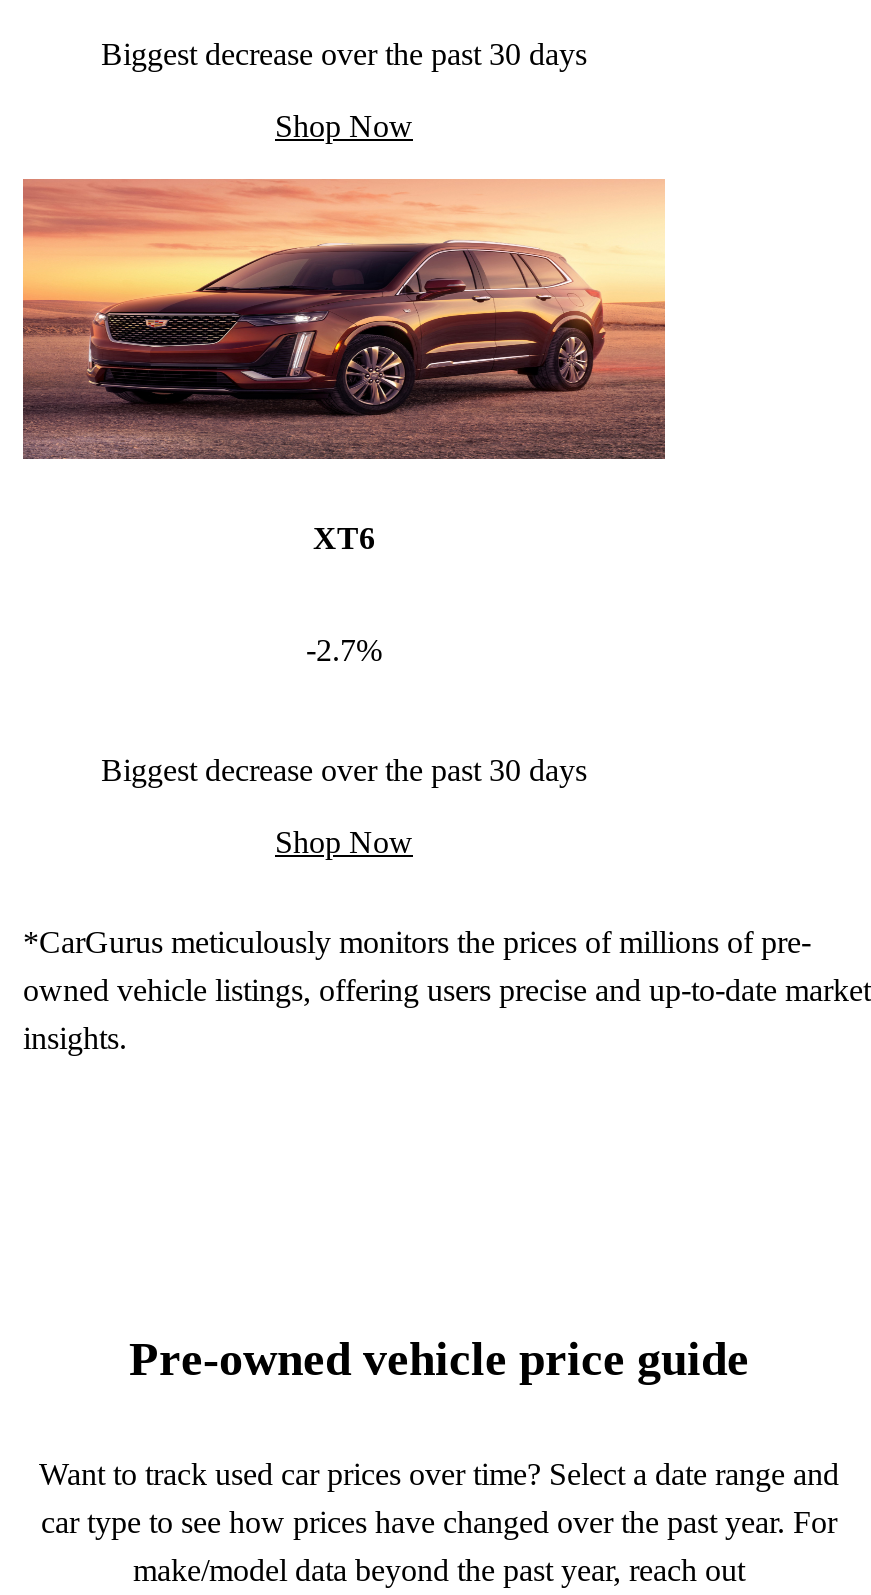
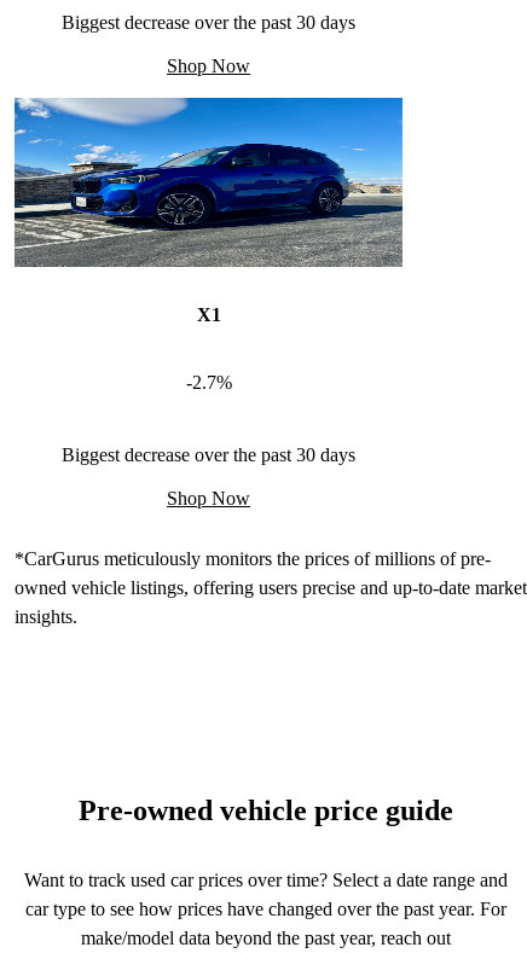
[21,177,667,556] [image] | XT6 -> [13,97,404,325] [image] | X1

